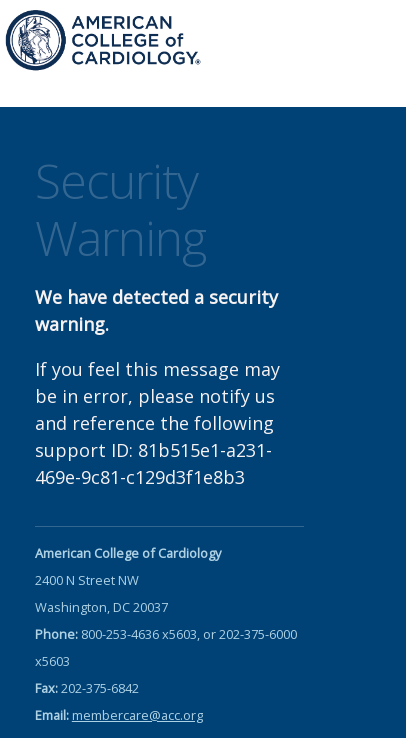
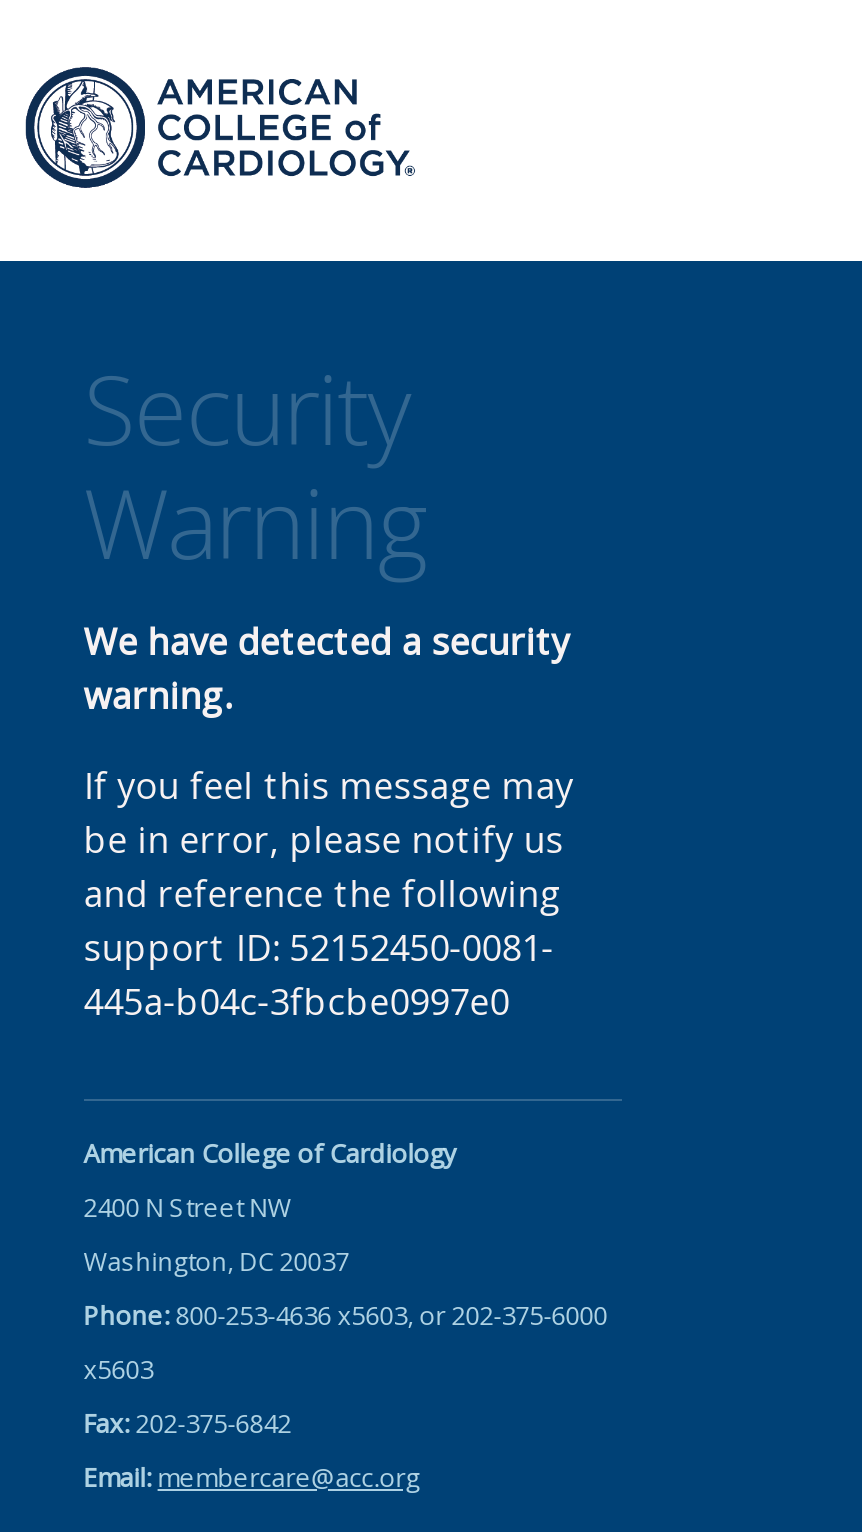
[35,438,272,489] support ID: 81b515e1-a231- | 469e-9c81-c129d3f1e8b3 -> [84,923,554,1025] support ID: 52152450-0081- | 445a-b04c-3fbcbe0997e0

